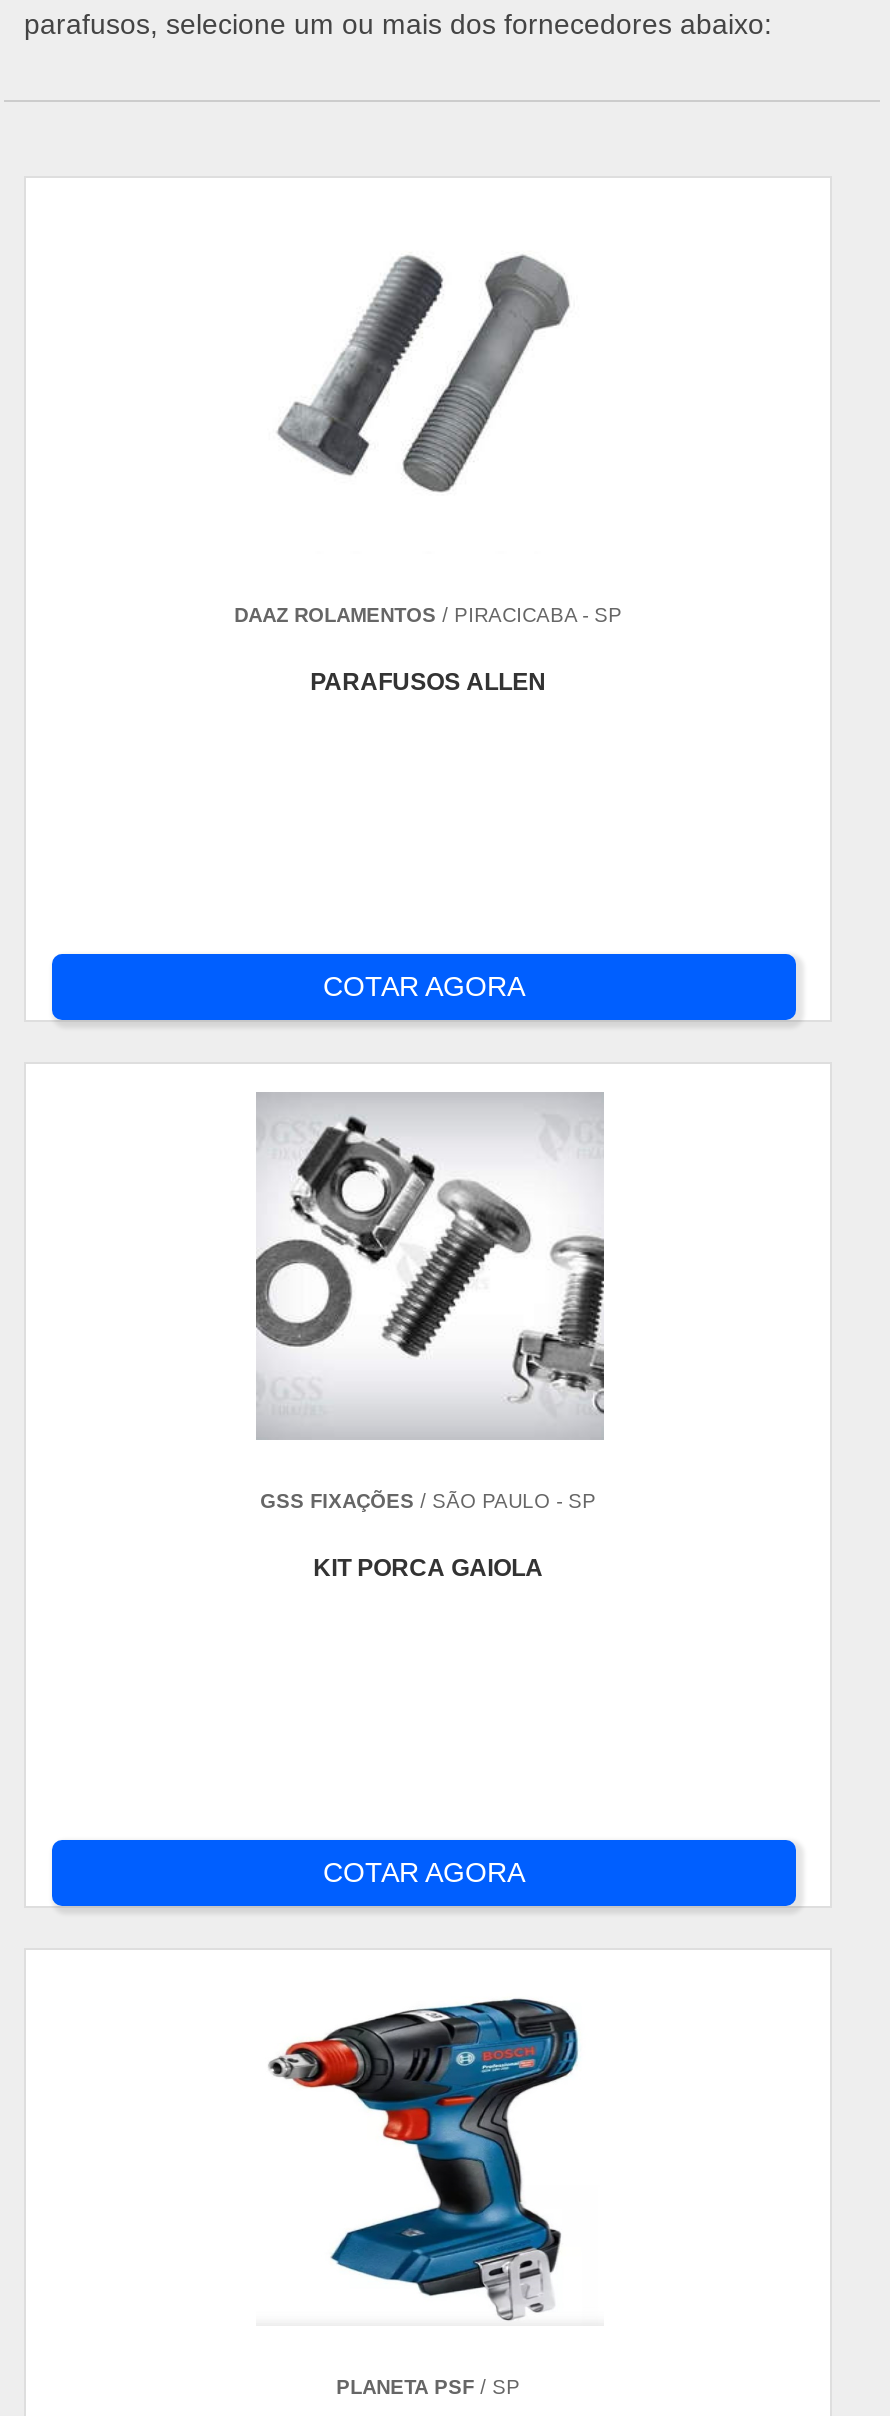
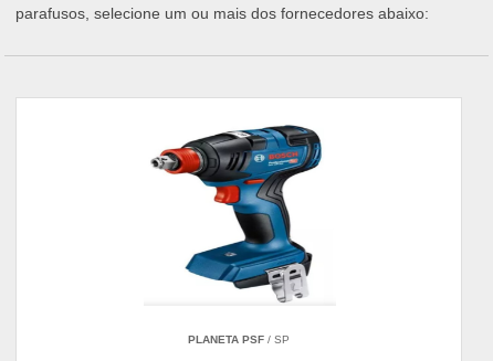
[278,254,570,492] [image] -> none
[234,604,622,696] DAAZ ROLAMENTOS / PIRACICABA - SP | PARAFUSOS ALLEN -> none
[323,970,525,1002] COTAR AGORA -> none
[254,1092,606,1582] [image] | GSS FIXAÇÕES / SÃO PAULO - SP | KIT PORCA GAIOLA -> none
[323,1856,525,1888] COTAR AGORA -> none

